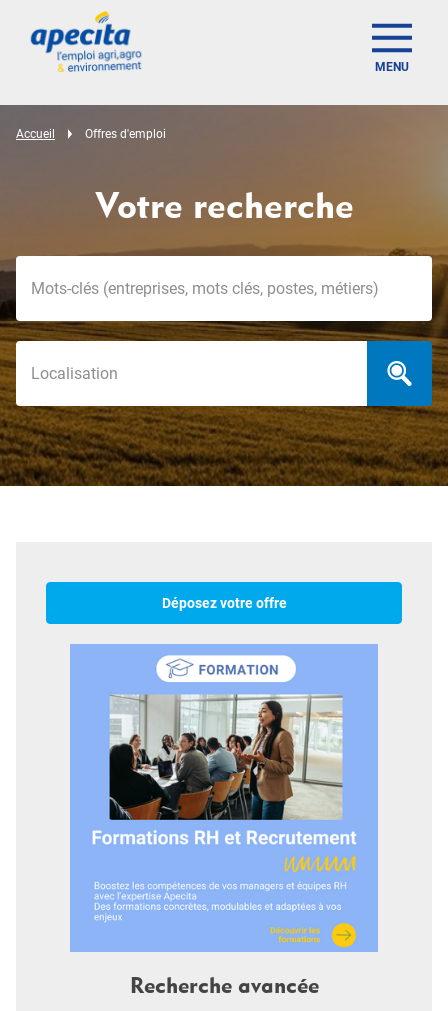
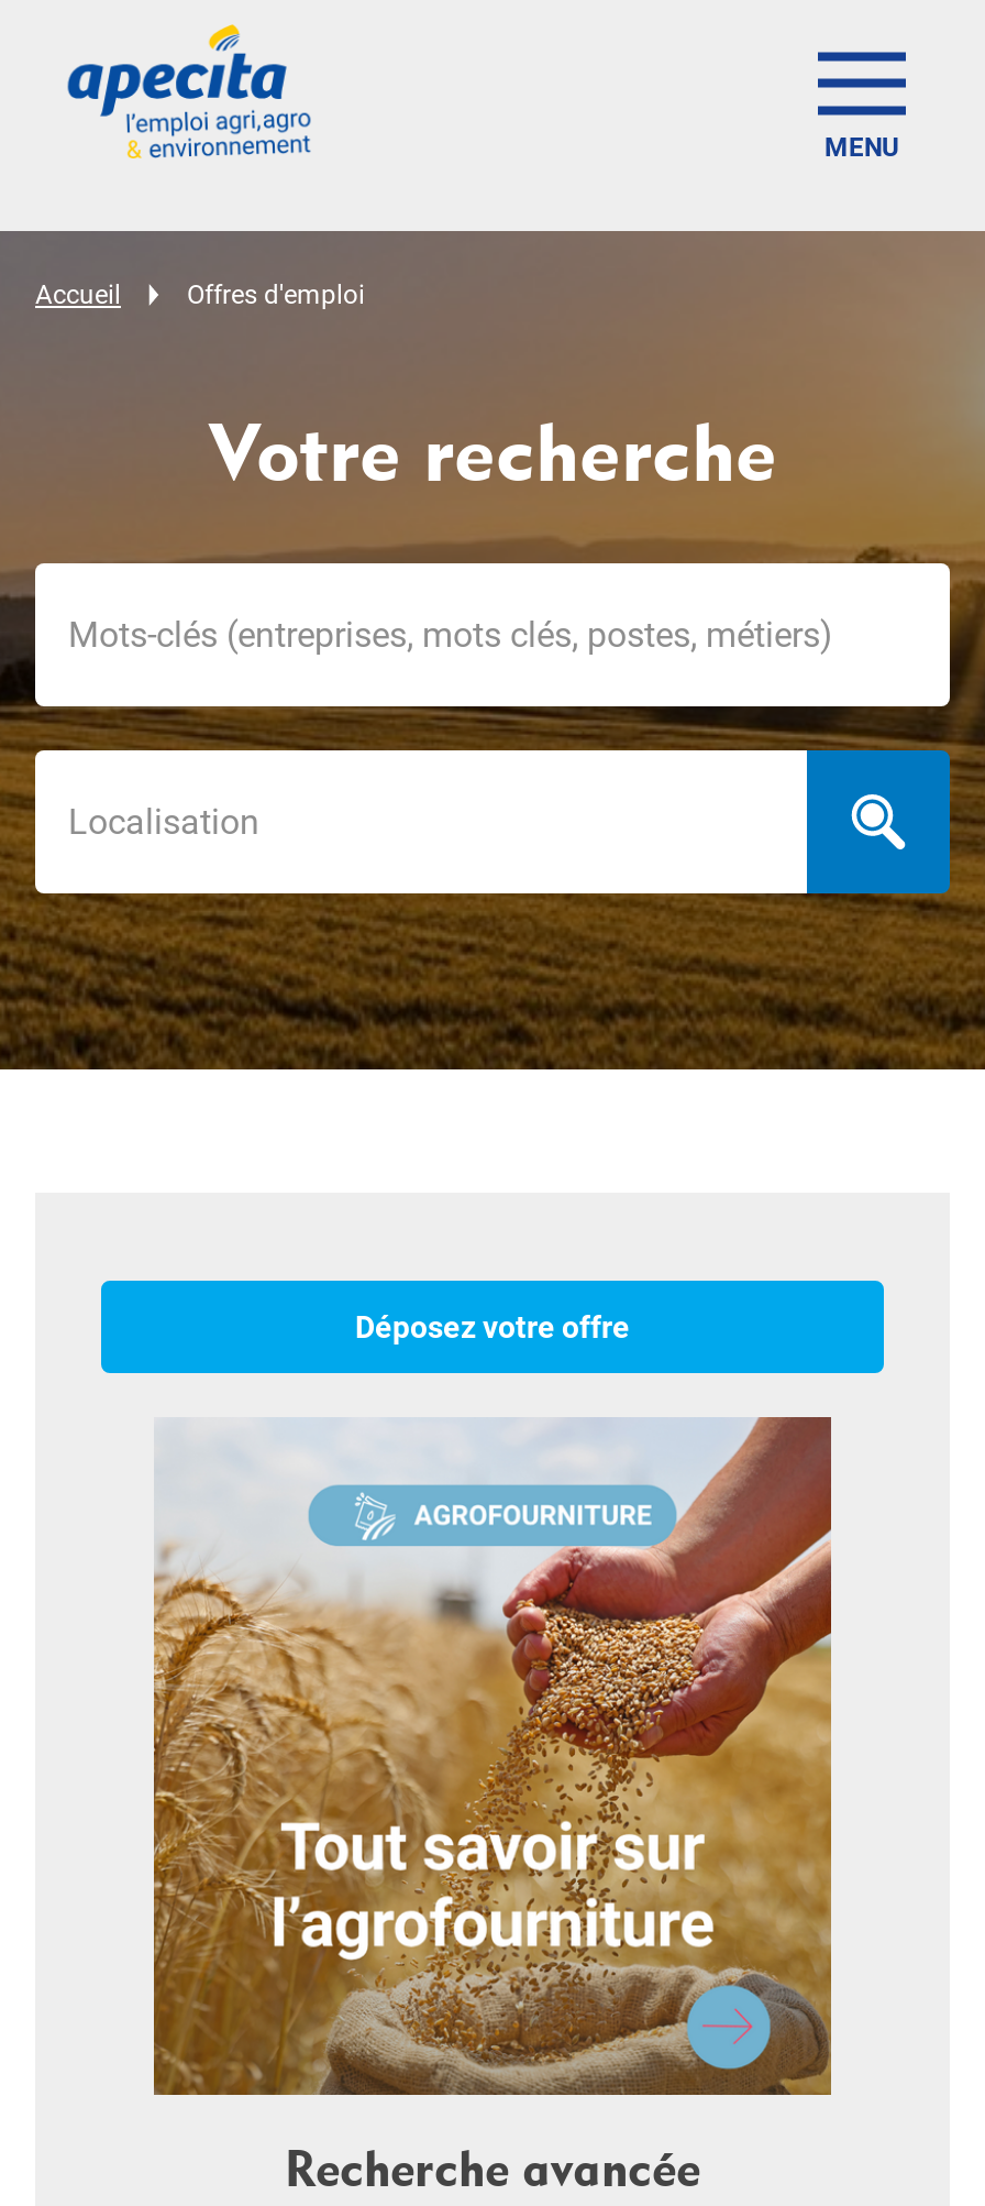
[70,644,378,952] [image] -> [152,1415,833,2097] [image]

